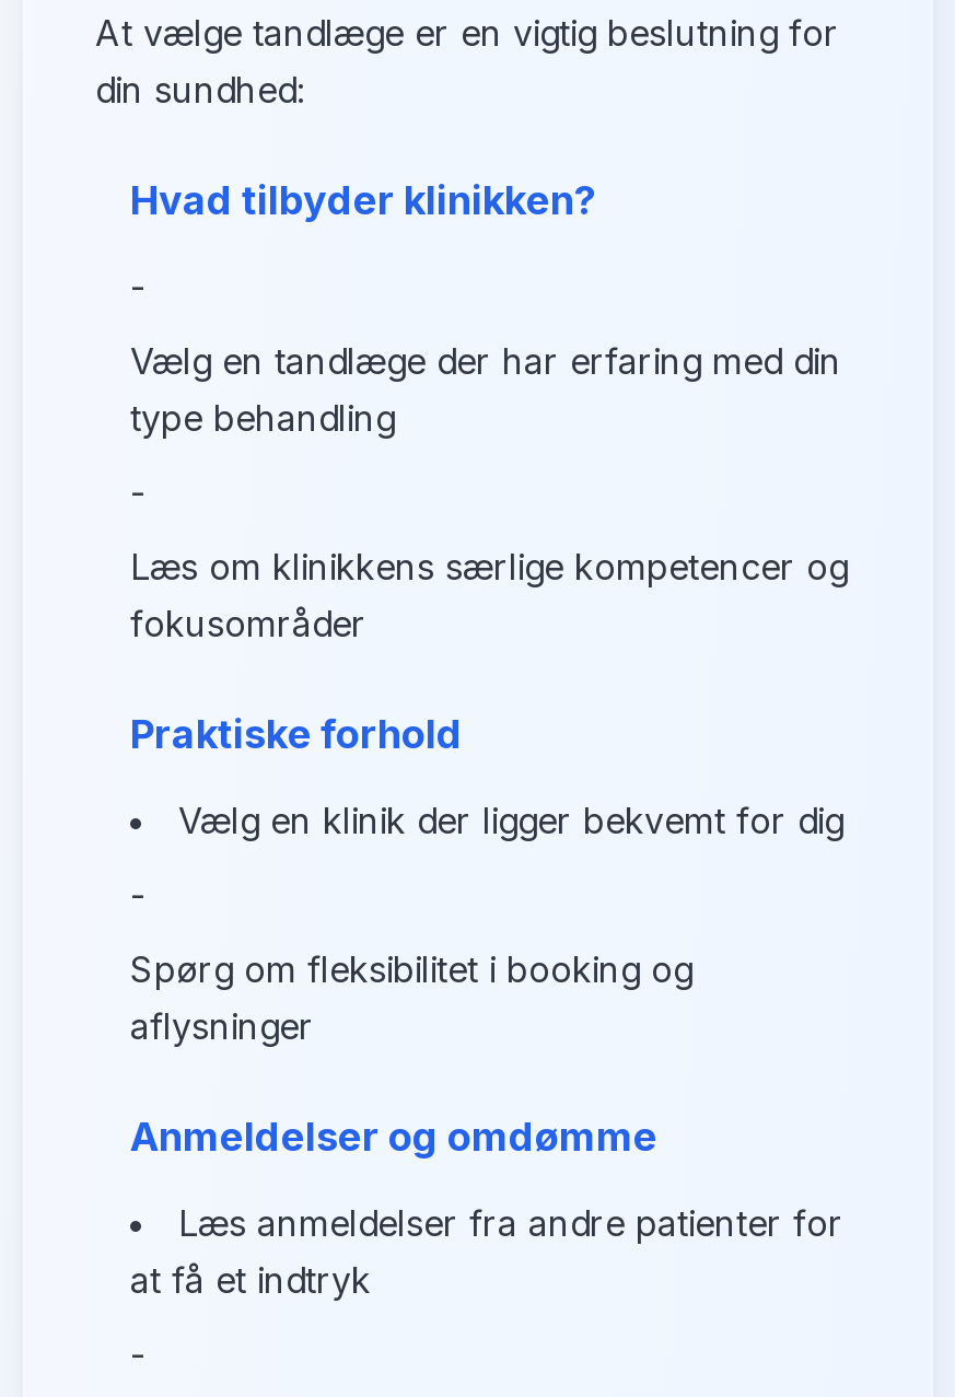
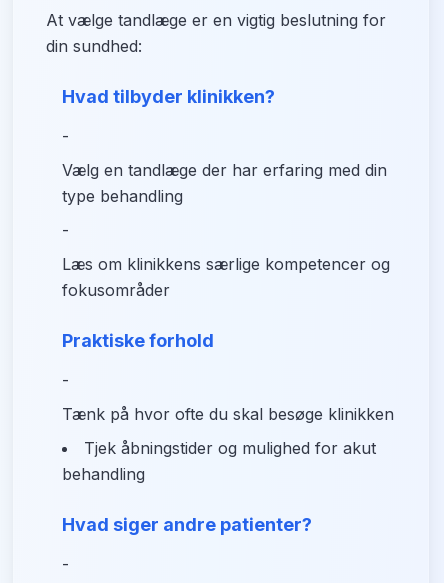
[178,799,843,842] Vælg en klinik der ligger bekvemt for dig -> none
[130,947,692,1048] Spørg om fleksibilitet i booking og | aflysninger -> [62,404,394,424] Tænk på hvor ofte du skal besøge klinikken
[130,1114,657,1160] Anmeldelser og omdømme -> [62,438,376,484] Tjek åbningstider og mulighed for akut | behandling
[130,1201,843,1302] Læs anmeldelser fra andre patienter for | at få et indtryk -> [62,514,312,535] Hvad siger andre patienter?

